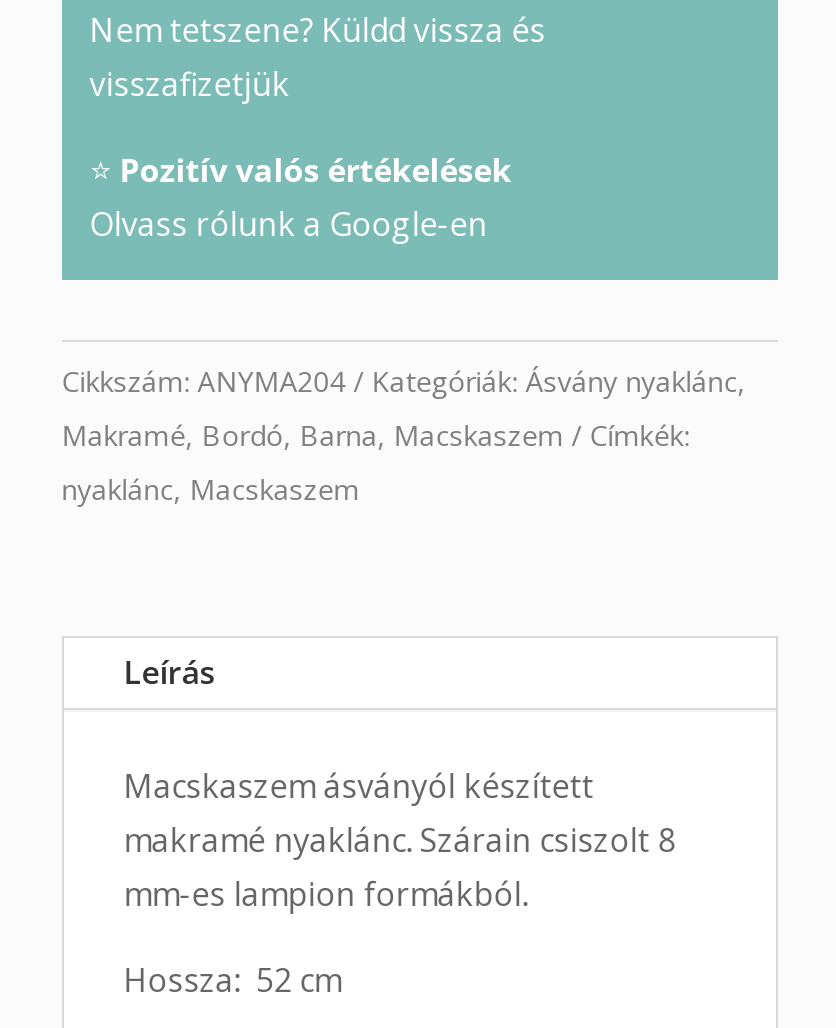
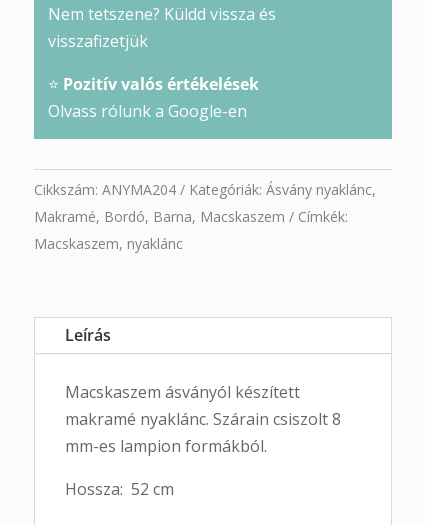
[62,469,360,507] nyaklánc, Macskaszem -> [34,234,183,253] Macskaszem, nyaklánc

